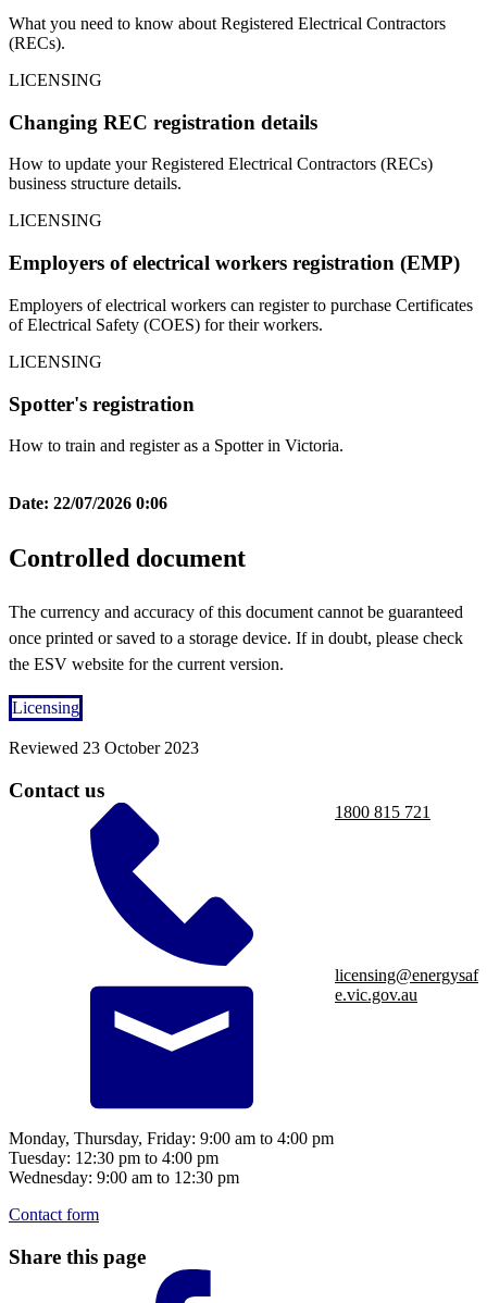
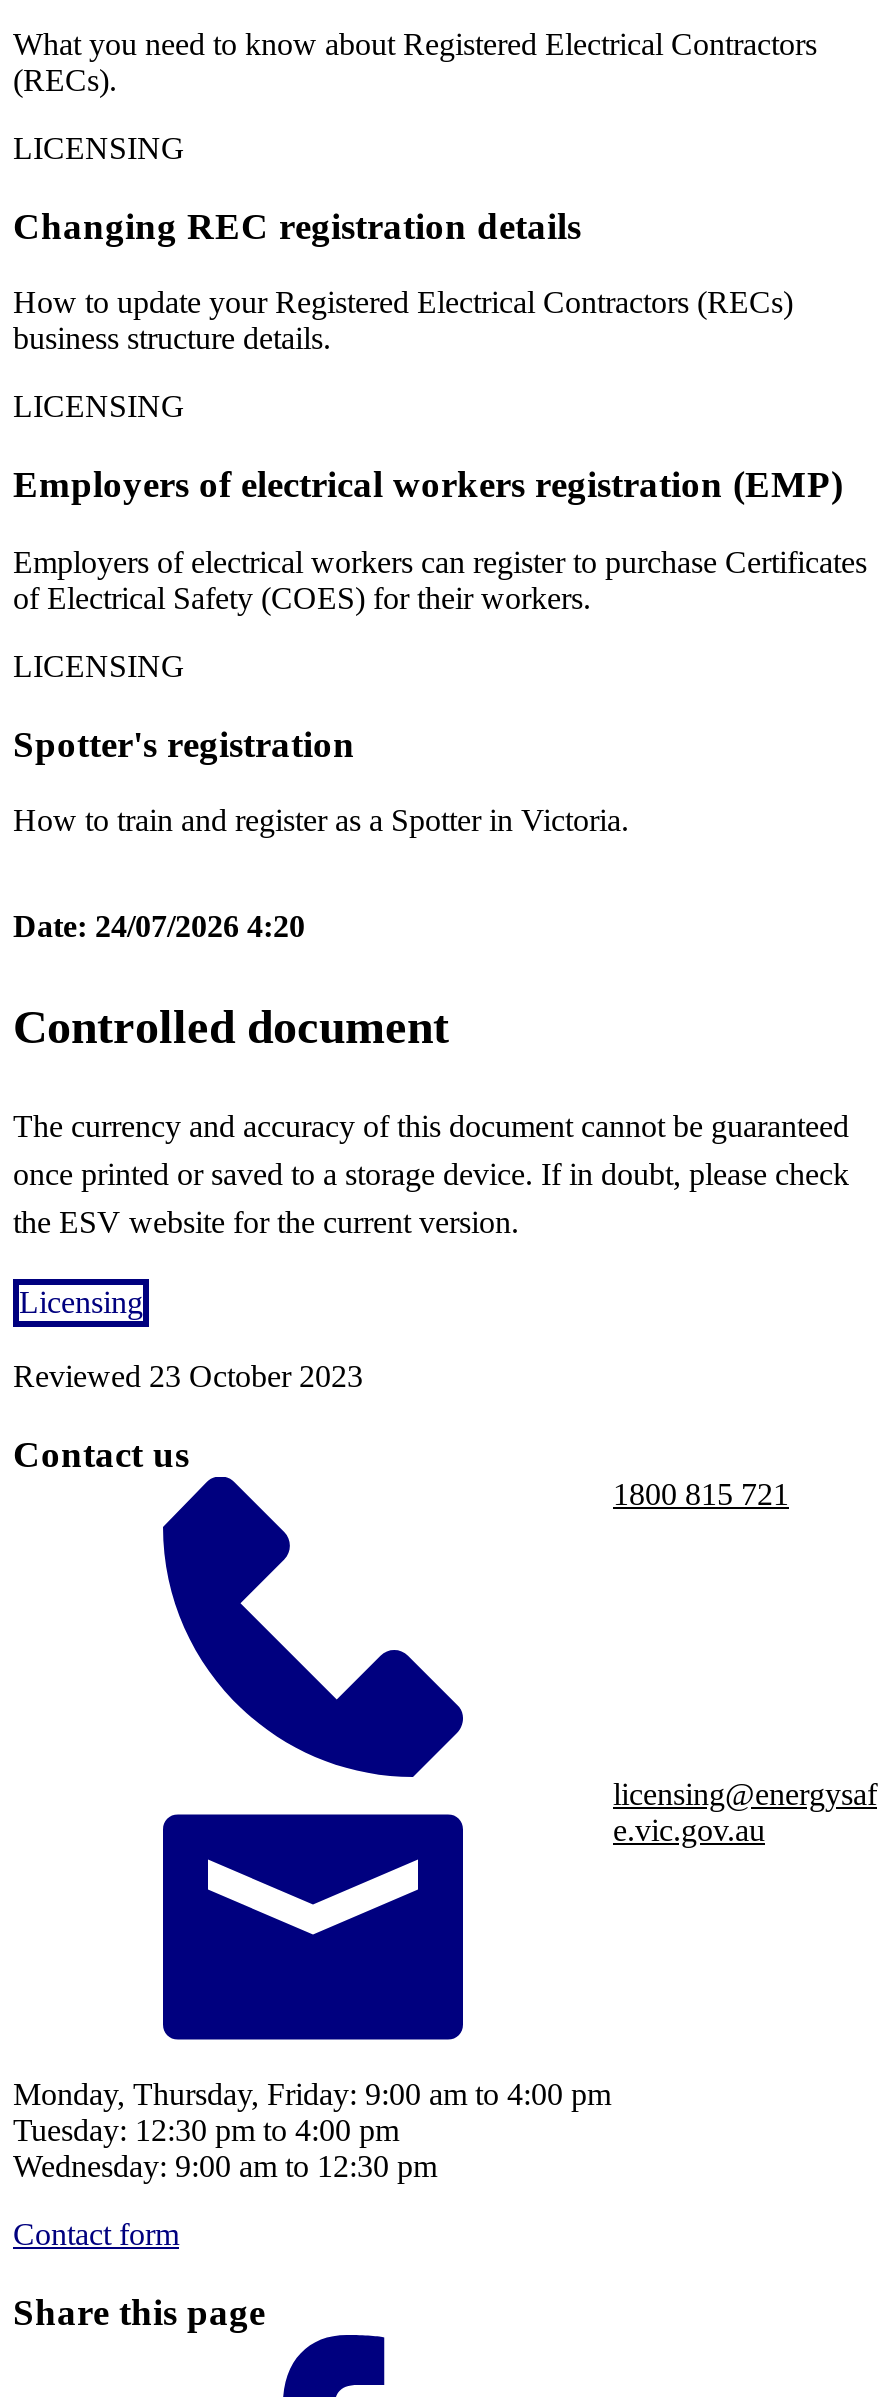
[9,494,167,512] Date: 22/07/2026 0:06 -> [13,909,305,943] Date: 24/07/2026 4:20

